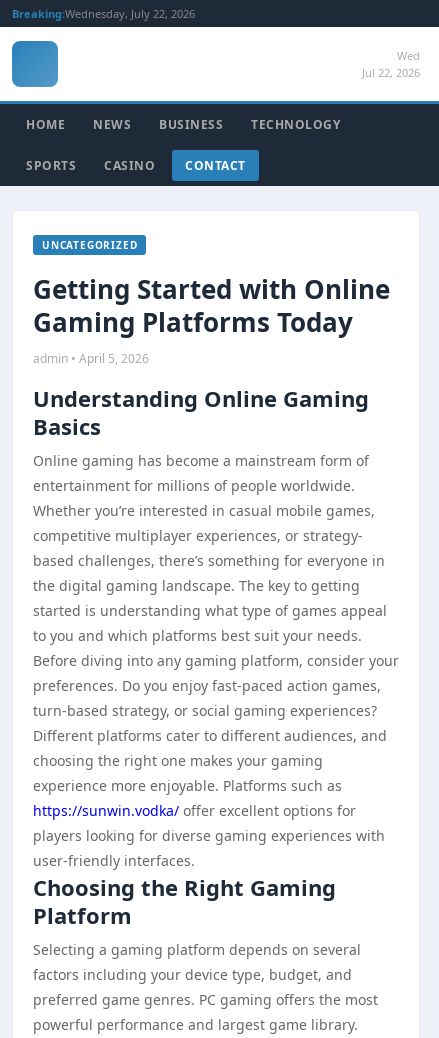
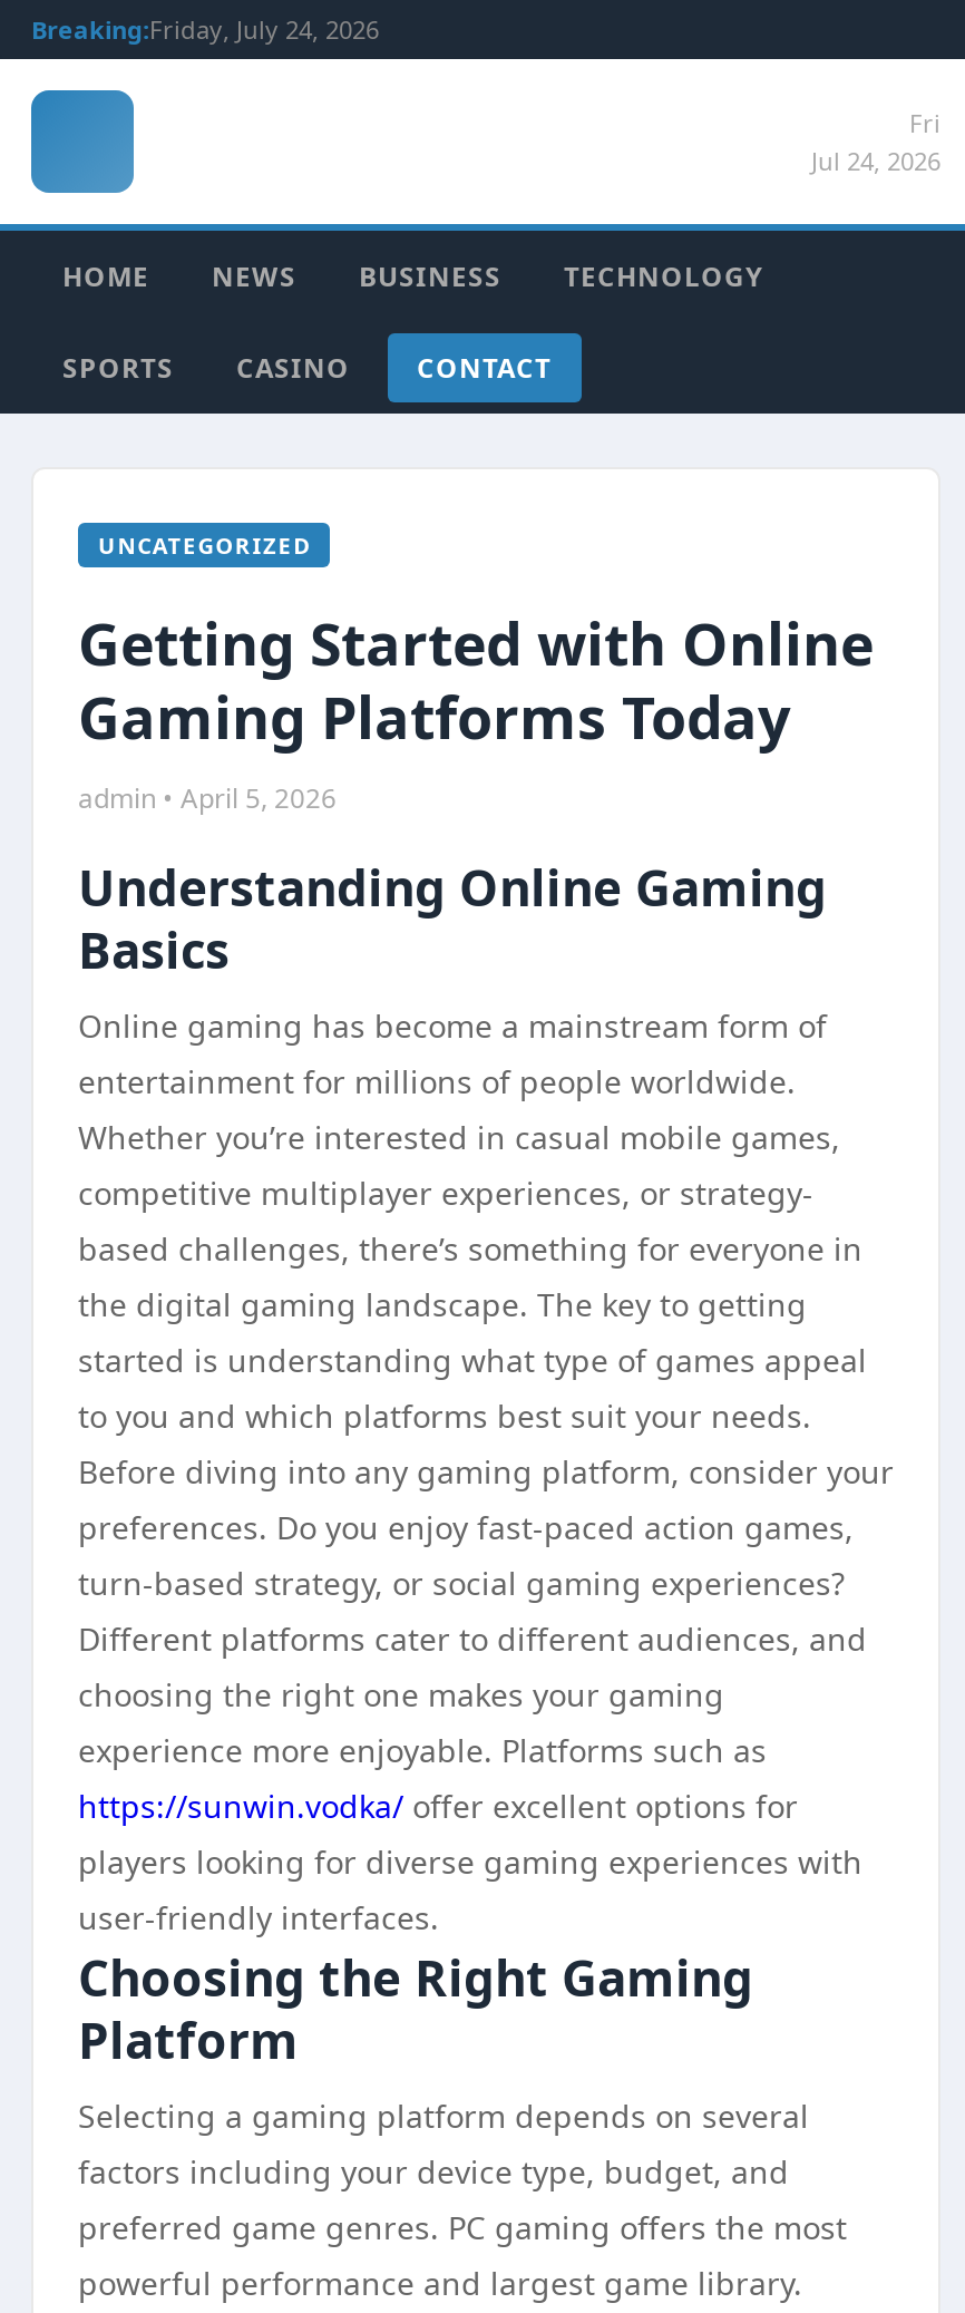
[12,6,195,21] Breaking:Wednesday, July 22, 2026 -> [31,12,379,46] Breaking:Friday, July 24, 2026
[362,48,420,80] Wed | Jul 22, 2026 -> [811,106,940,177] Fri | Jul 24, 2026

